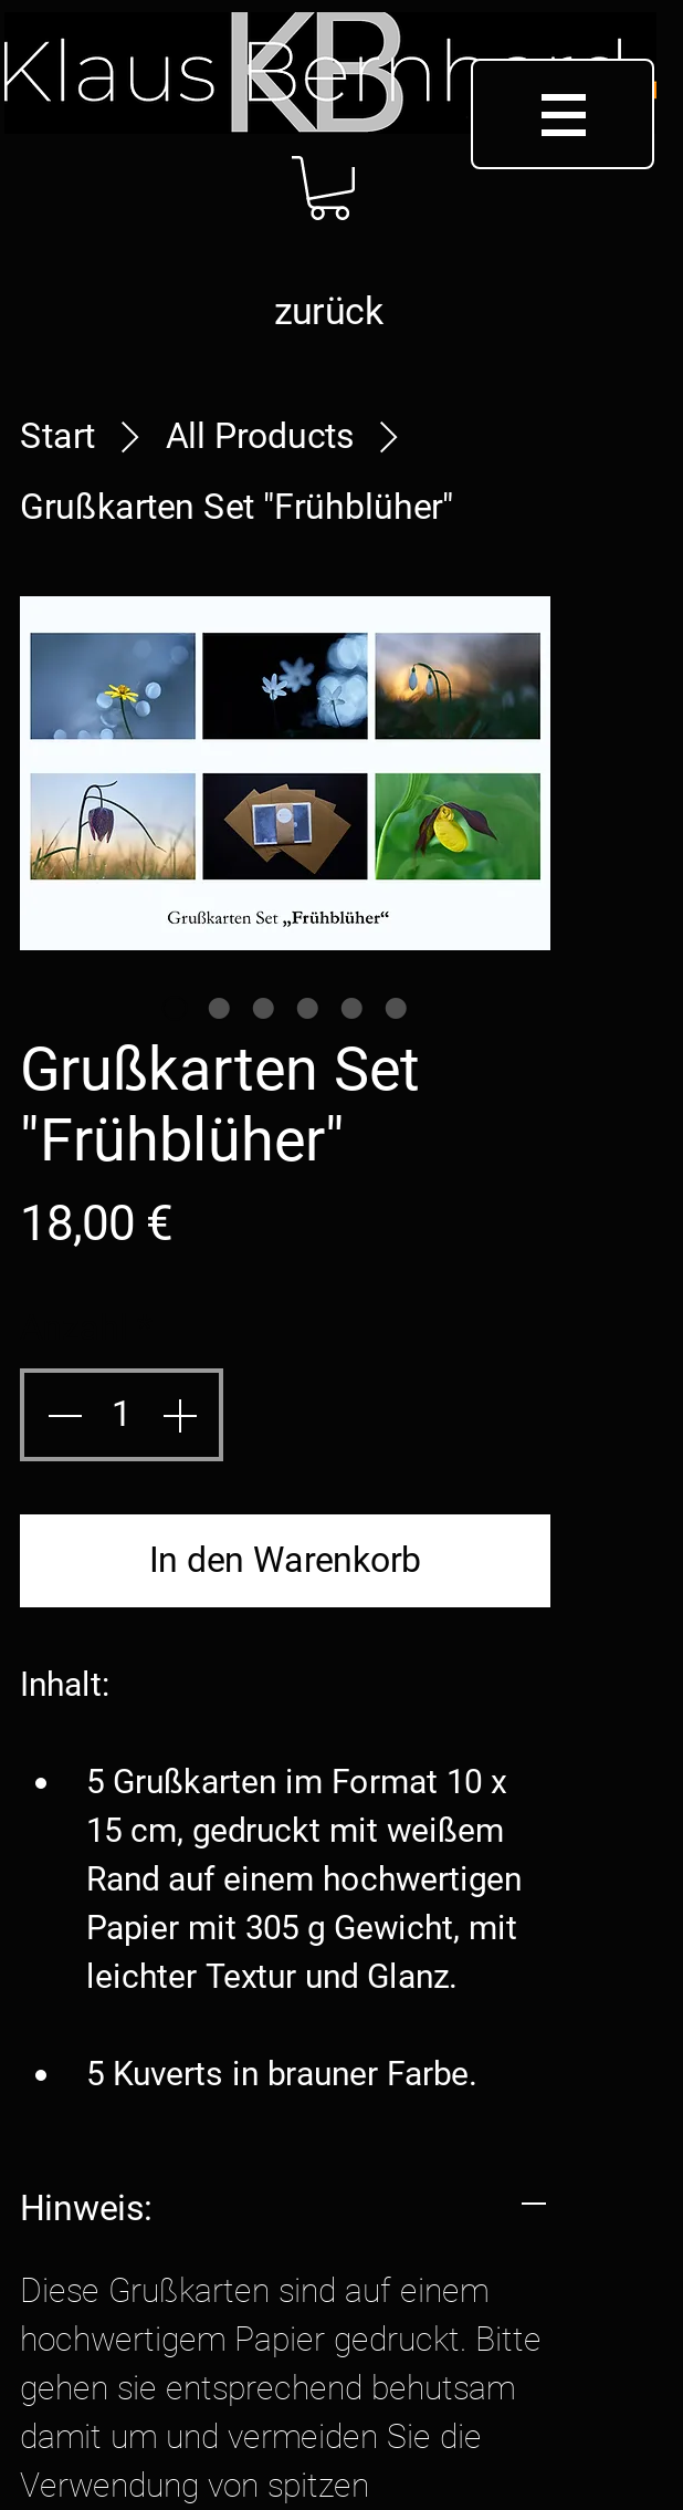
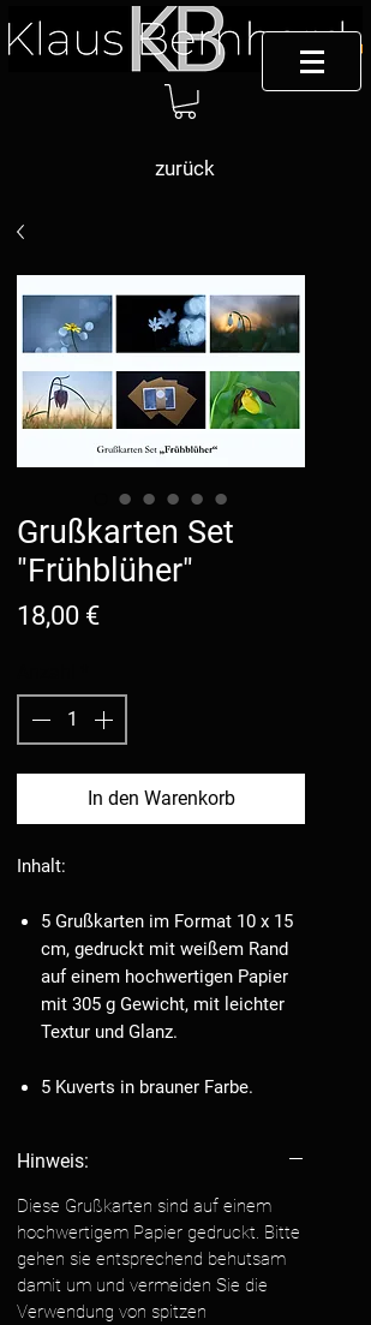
[20,414,453,527] Start | All Products | Grußkarten Set "Frühblüher" -> none

